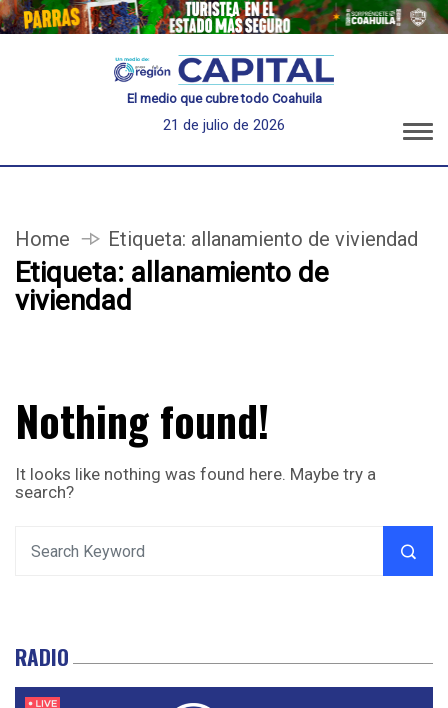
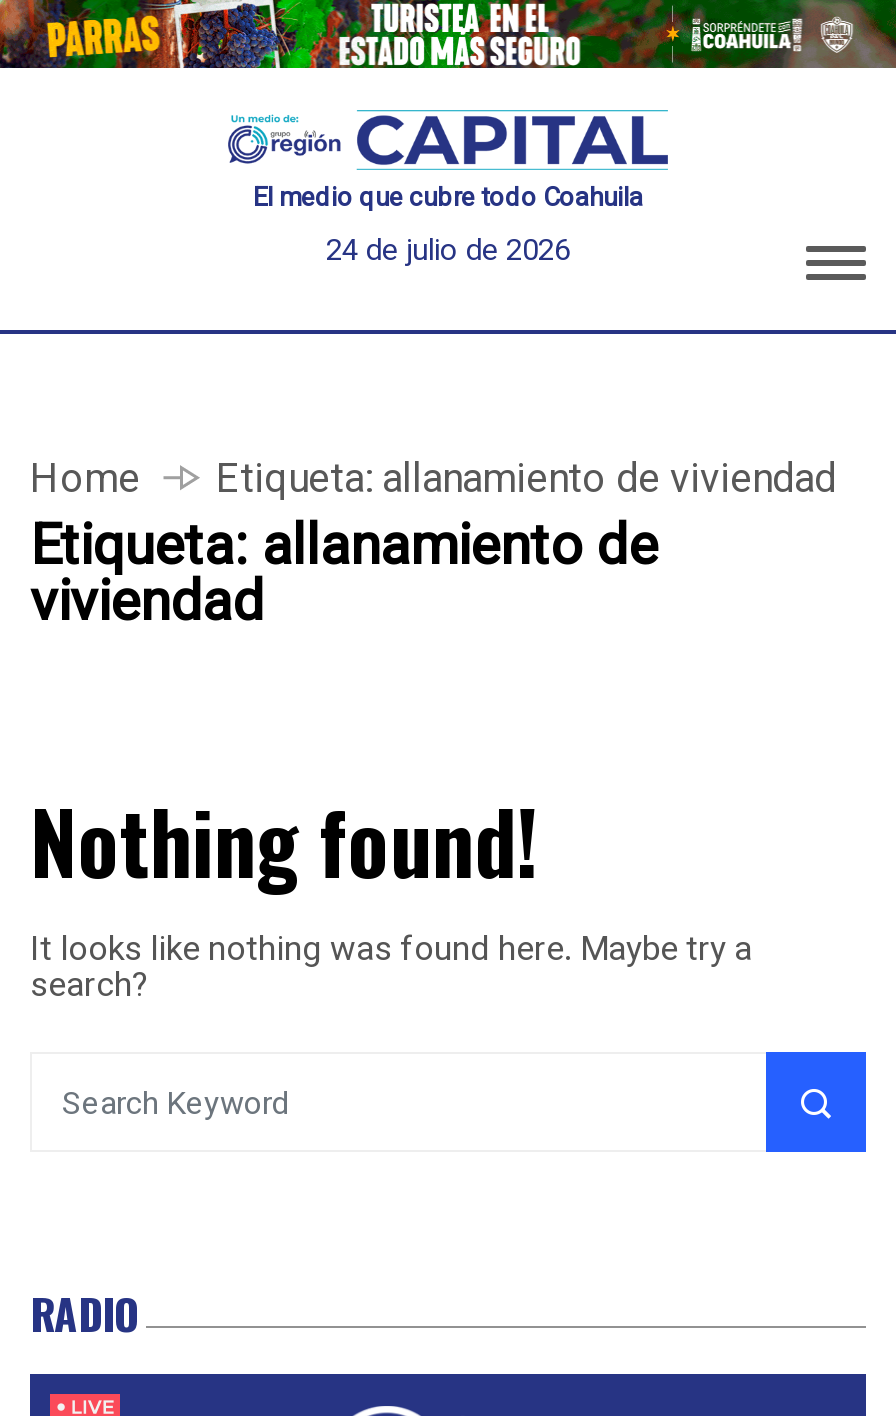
[163,116,285,134] 21 de julio de 2026 -> [326,232,570,268] 24 de julio de 2026

